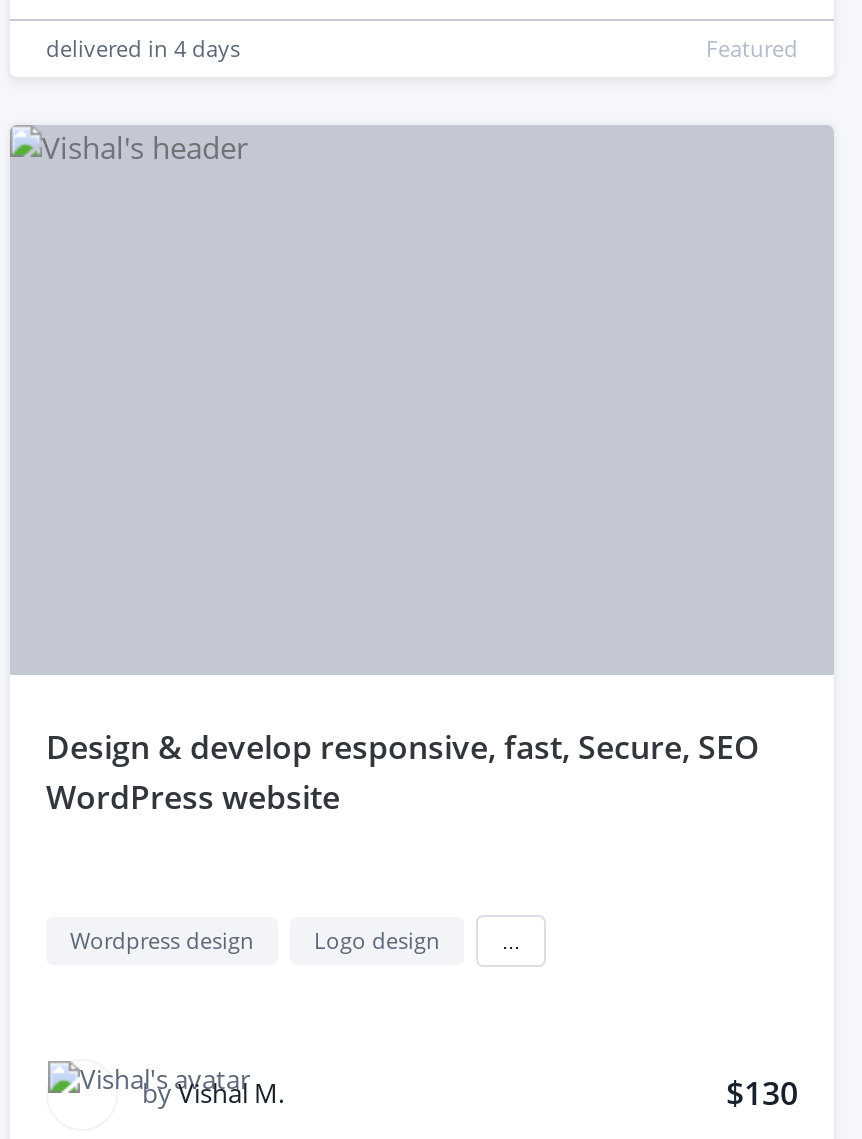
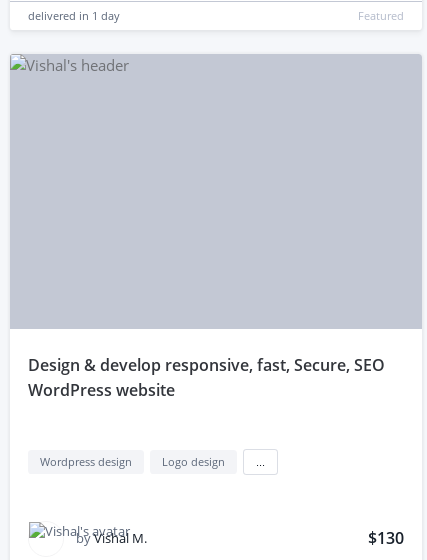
[46,33,240,63] delivered in 4 days -> [28,8,120,23] delivered in 1 day

